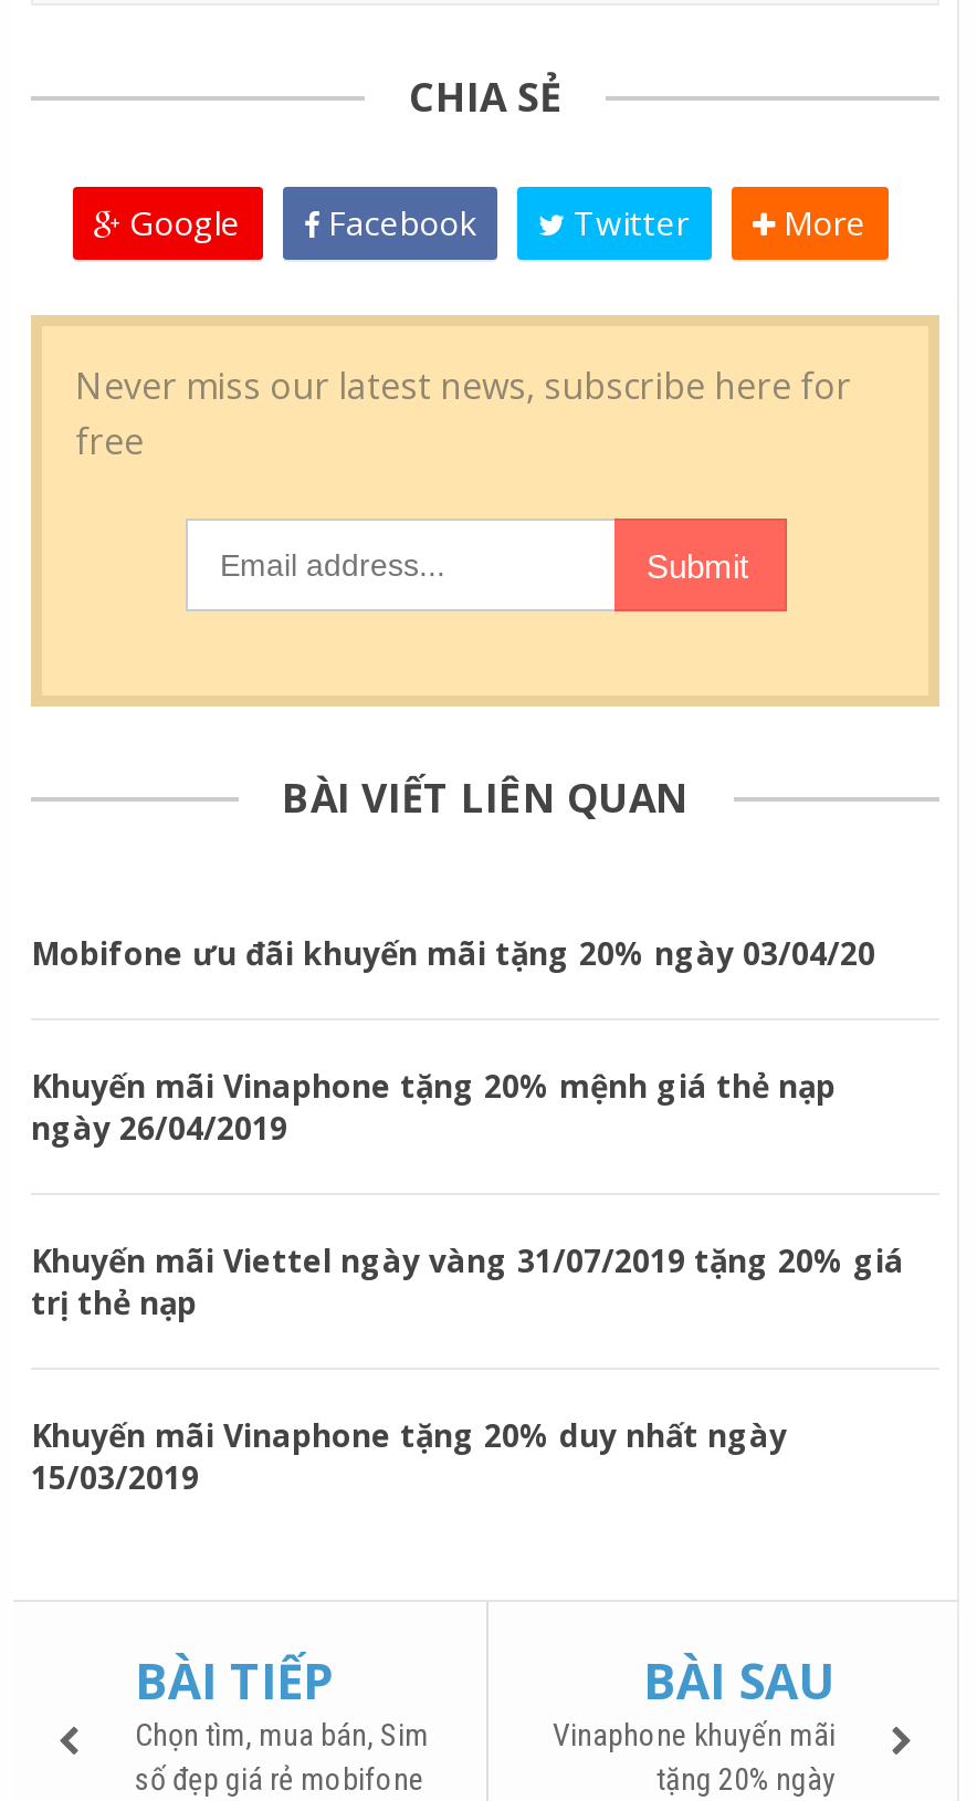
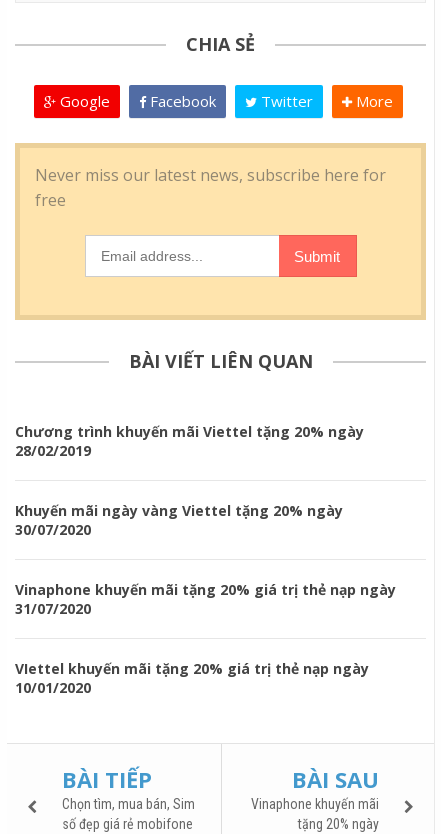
[31,932,875,974] Mobifone ưu đãi khuyến mãi tặng 20% ngày 03/04/20 -> [15,422,364,460] Chương trình khuyến mãi Viettel tặng 20% ngày | 28/02/2019
[31,1064,836,1148] Khuyến mãi Vinaphone tặng 20% mệnh giá thẻ nạp | ngày 26/04/2019 -> [15,501,343,539] Khuyến mãi ngày vàng Viettel tặng 20% ngày | 30/07/2020
[31,1239,904,1323] Khuyến mãi Viettel ngày vàng 31/07/2019 tặng 20% giá | trị thẻ nạp -> [15,580,396,618] Vinaphone khuyến mãi tặng 20% giá trị thẻ nạp ngày | 31/07/2020
[31,1414,787,1498] Khuyến mãi Vinaphone tặng 20% duy nhất ngày | 15/03/2019 -> [15,659,369,697] VIettel khuyến mãi tặng 20% giá trị thẻ nạp ngày | 10/01/2020

